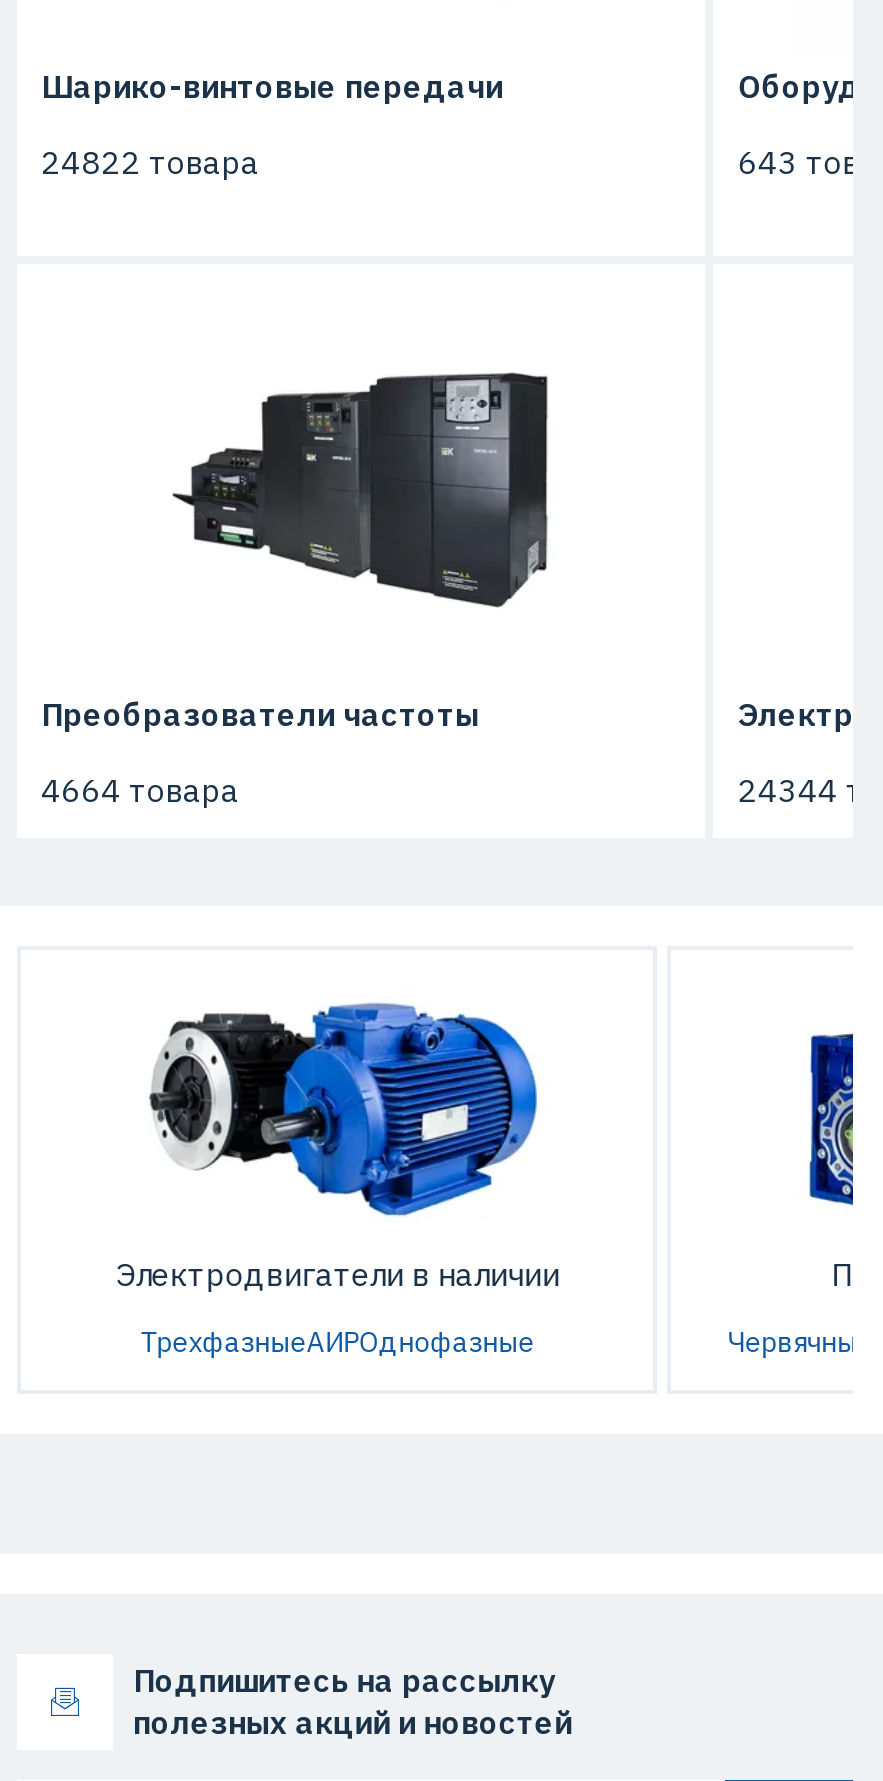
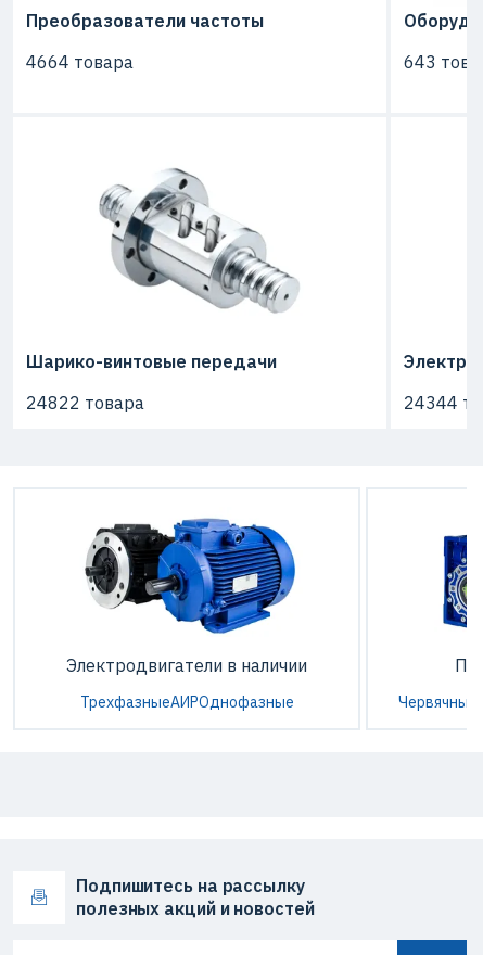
moved [41,66,503,182] -> [26,350,277,413]: Шарико-винтовые передачи | 24822 товара
[171,370,549,608] [image] -> [99,167,300,314] [image]
moved [41,694,479,810] -> [26,10,264,72]: Преобразователи частоты | 4664 товара

